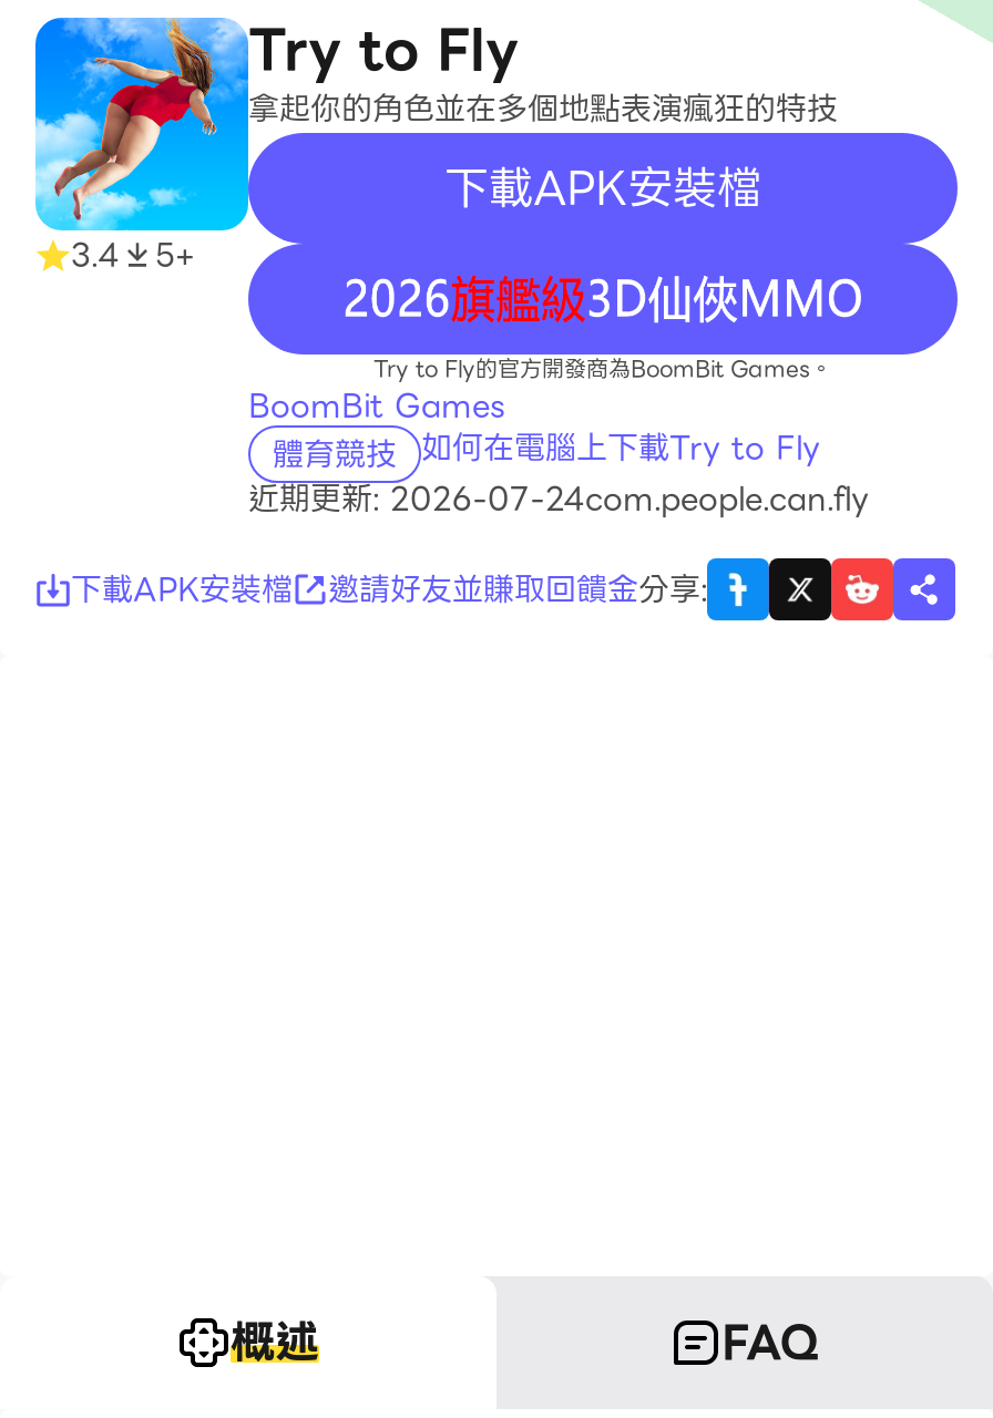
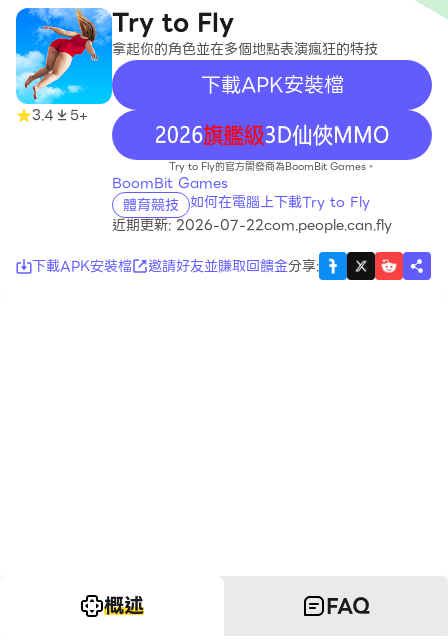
[248,474,869,523] 近期更新: 2026-07-24com.people.can.fly -> [112,214,392,236] 近期更新: 2026-07-22com.people.can.fly

